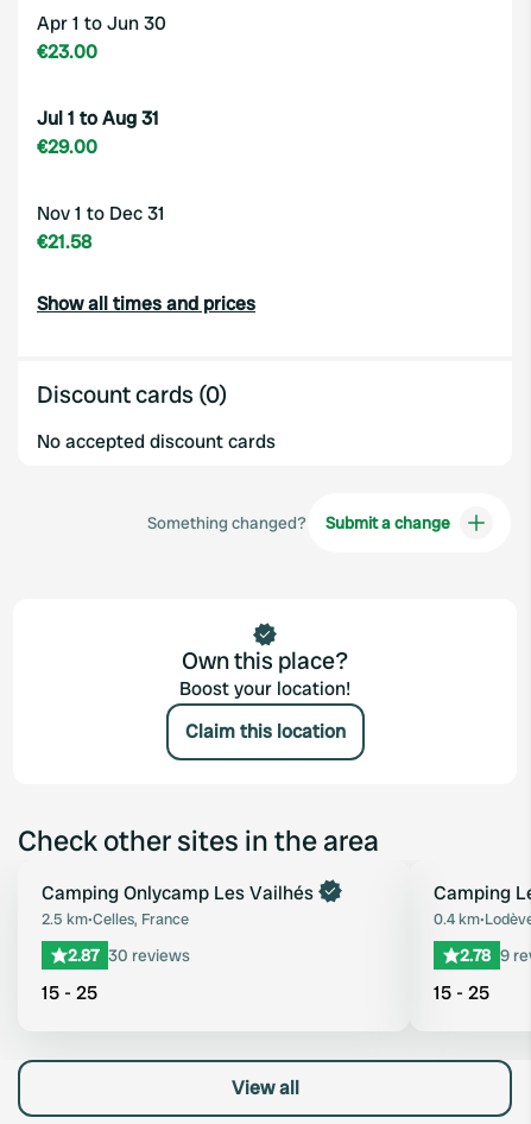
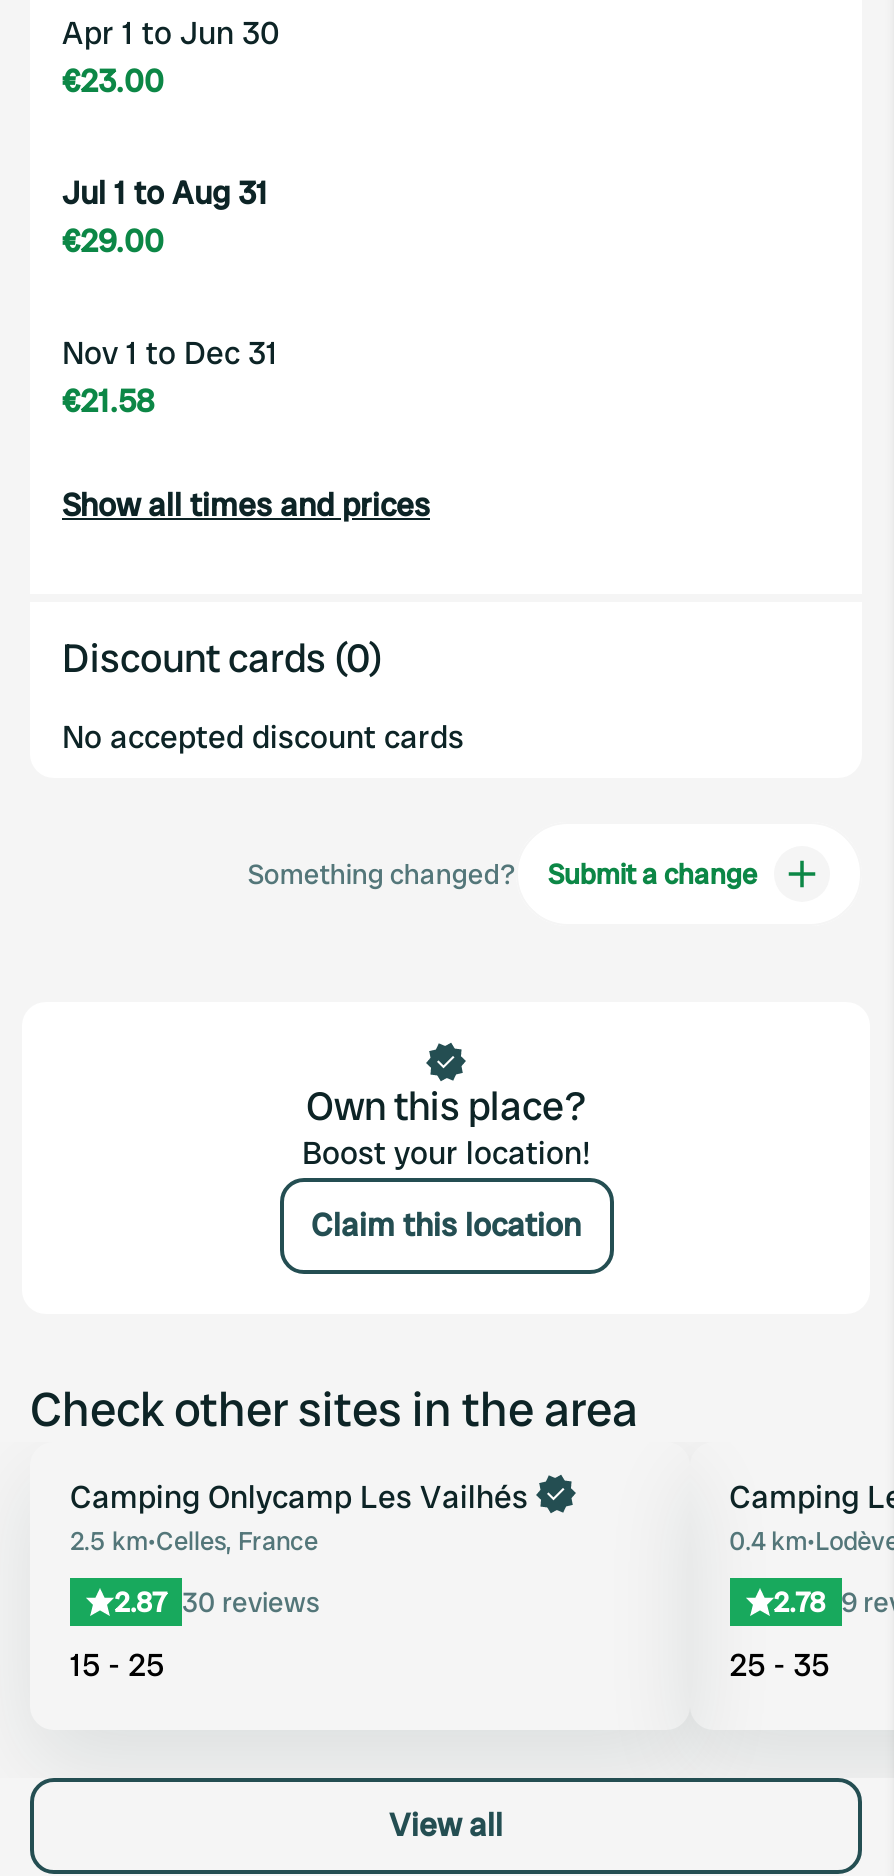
[433,980,489,1005] 15 - 25 -> [729,1644,829,1686] 25 - 35

